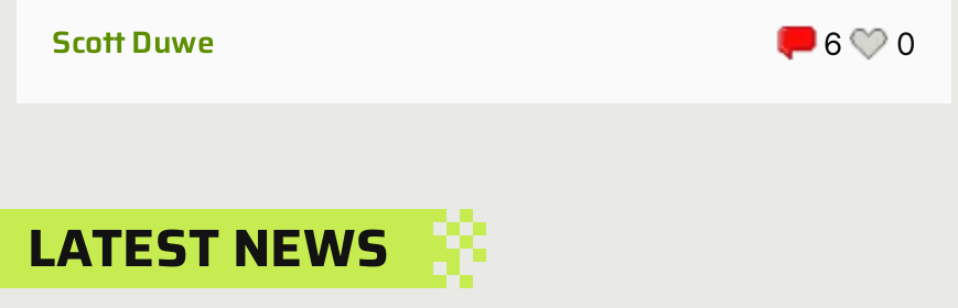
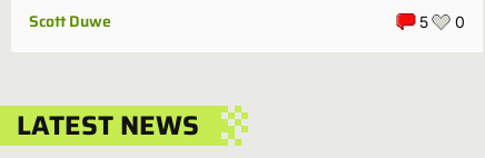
[824,24,916,61] 6 0 -> [419,12,465,31] 5 0

